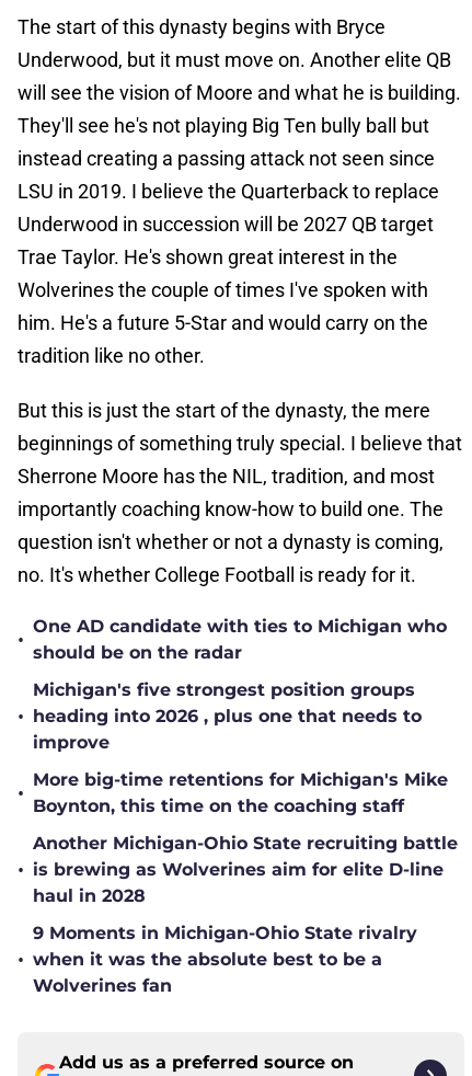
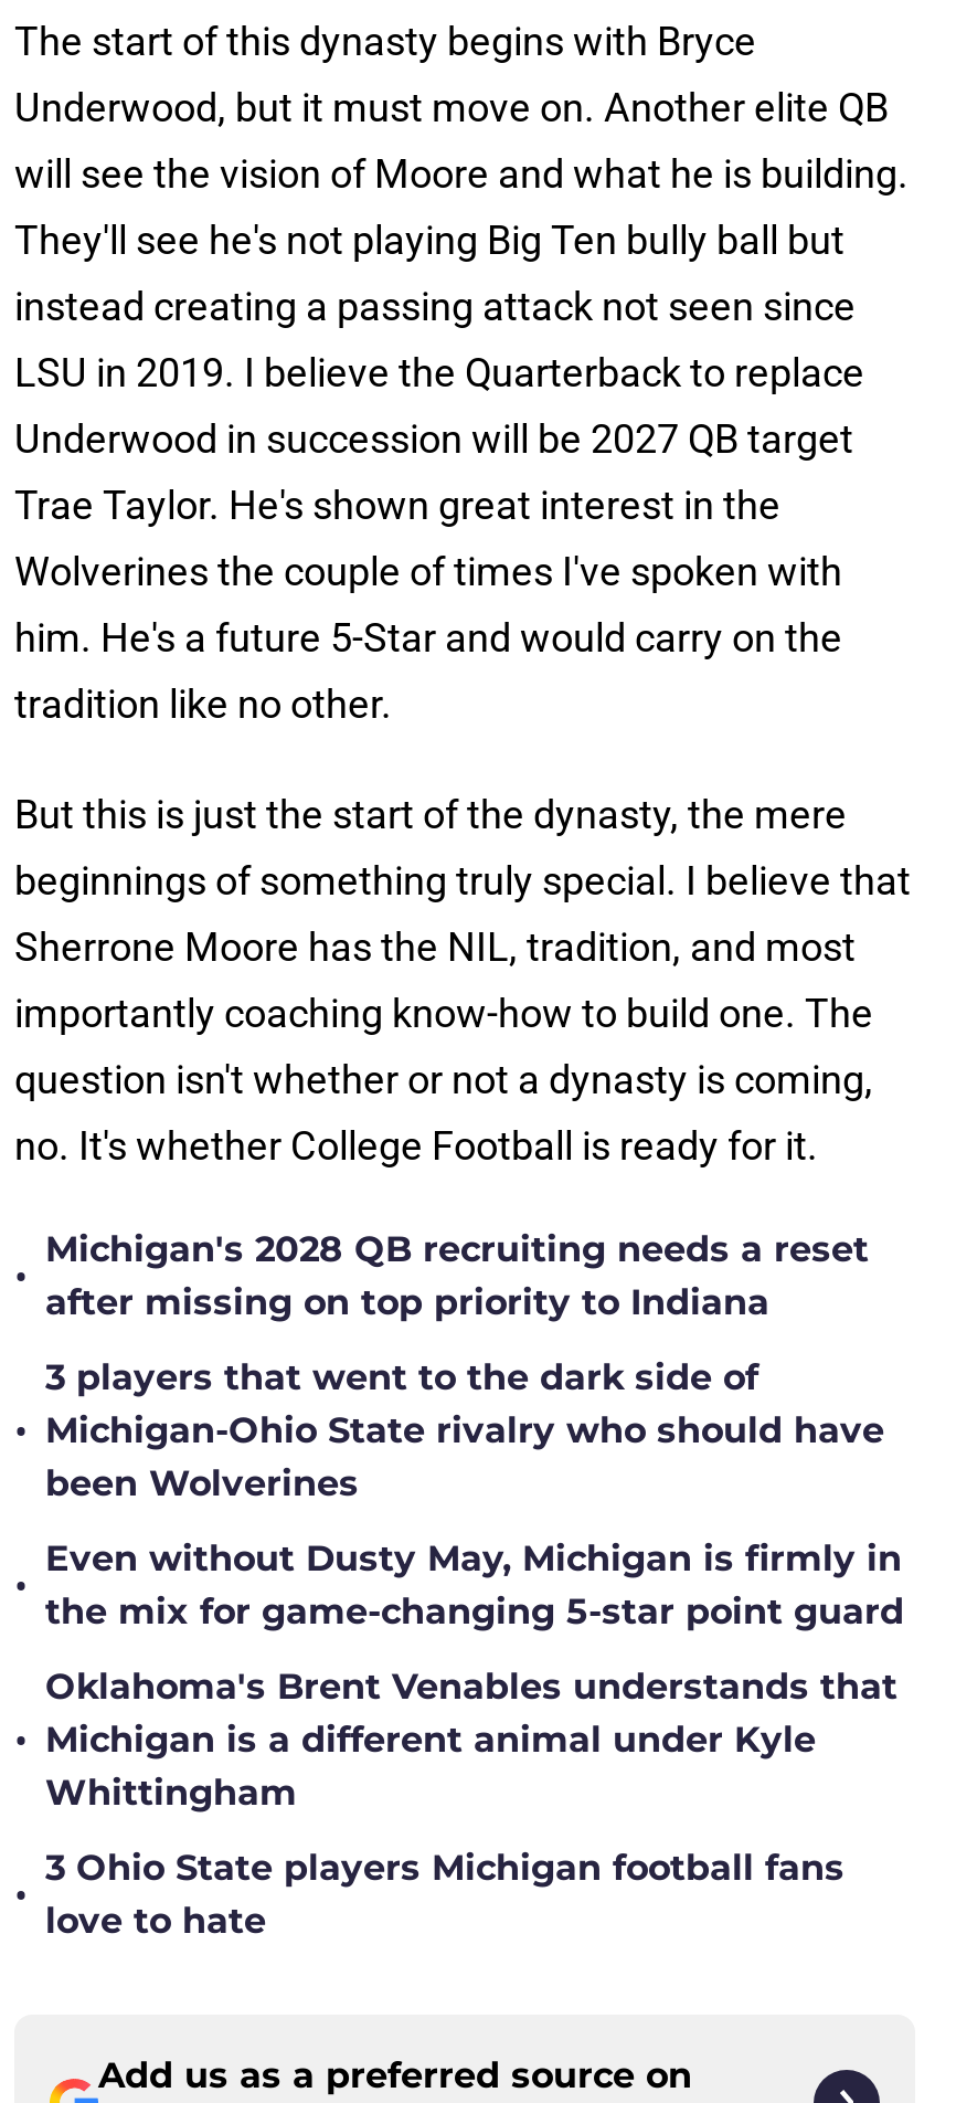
[33,616,447,663] One AD candidate with ties to Michigan who | should be on the radar -> [45,1228,869,1323] Michigan's 2028 QB recruiting needs a reset | after missing on top priority to Indiana
[33,679,422,753] Michigan's five strongest position groups | heading into 2026 , plus one that needs to | improve -> [45,1356,884,1504] 3 players that went to the dark side of | Michigan-Ohio State rivalry who should have | been Wolverines
[33,769,448,816] More big-time retentions for Michigan's Mike | Boynton, this time on the coaching staff -> [45,1537,904,1632] Even without Dusty May, Michigan is firmly in | the mix for game-changing 5-star point guard
[33,833,458,906] Another Michigan-Ohio State recruiting battle | is brewing as Wolverines aim for elite D-line | haul in 2028 -> [45,1666,897,1814] Oklahoma's Brent Venables understands that | Michigan is a different animal under Kyle | Whittingham
[33,923,417,996] 9 Moments in Michigan-Ohio State rivalry | when it was the absolute best to be a | Wolverines fan -> [45,1847,845,1942] 3 Ohio State players Michigan football fans | love to hate

